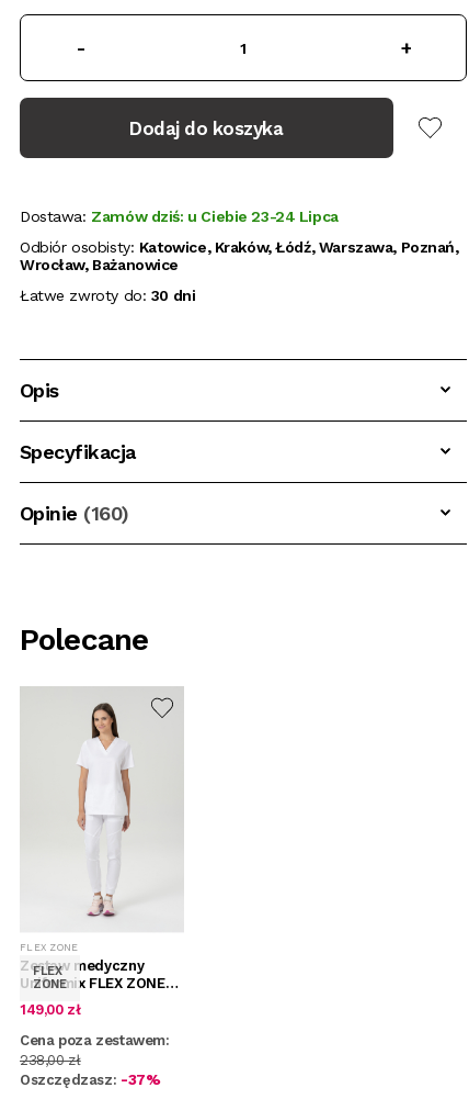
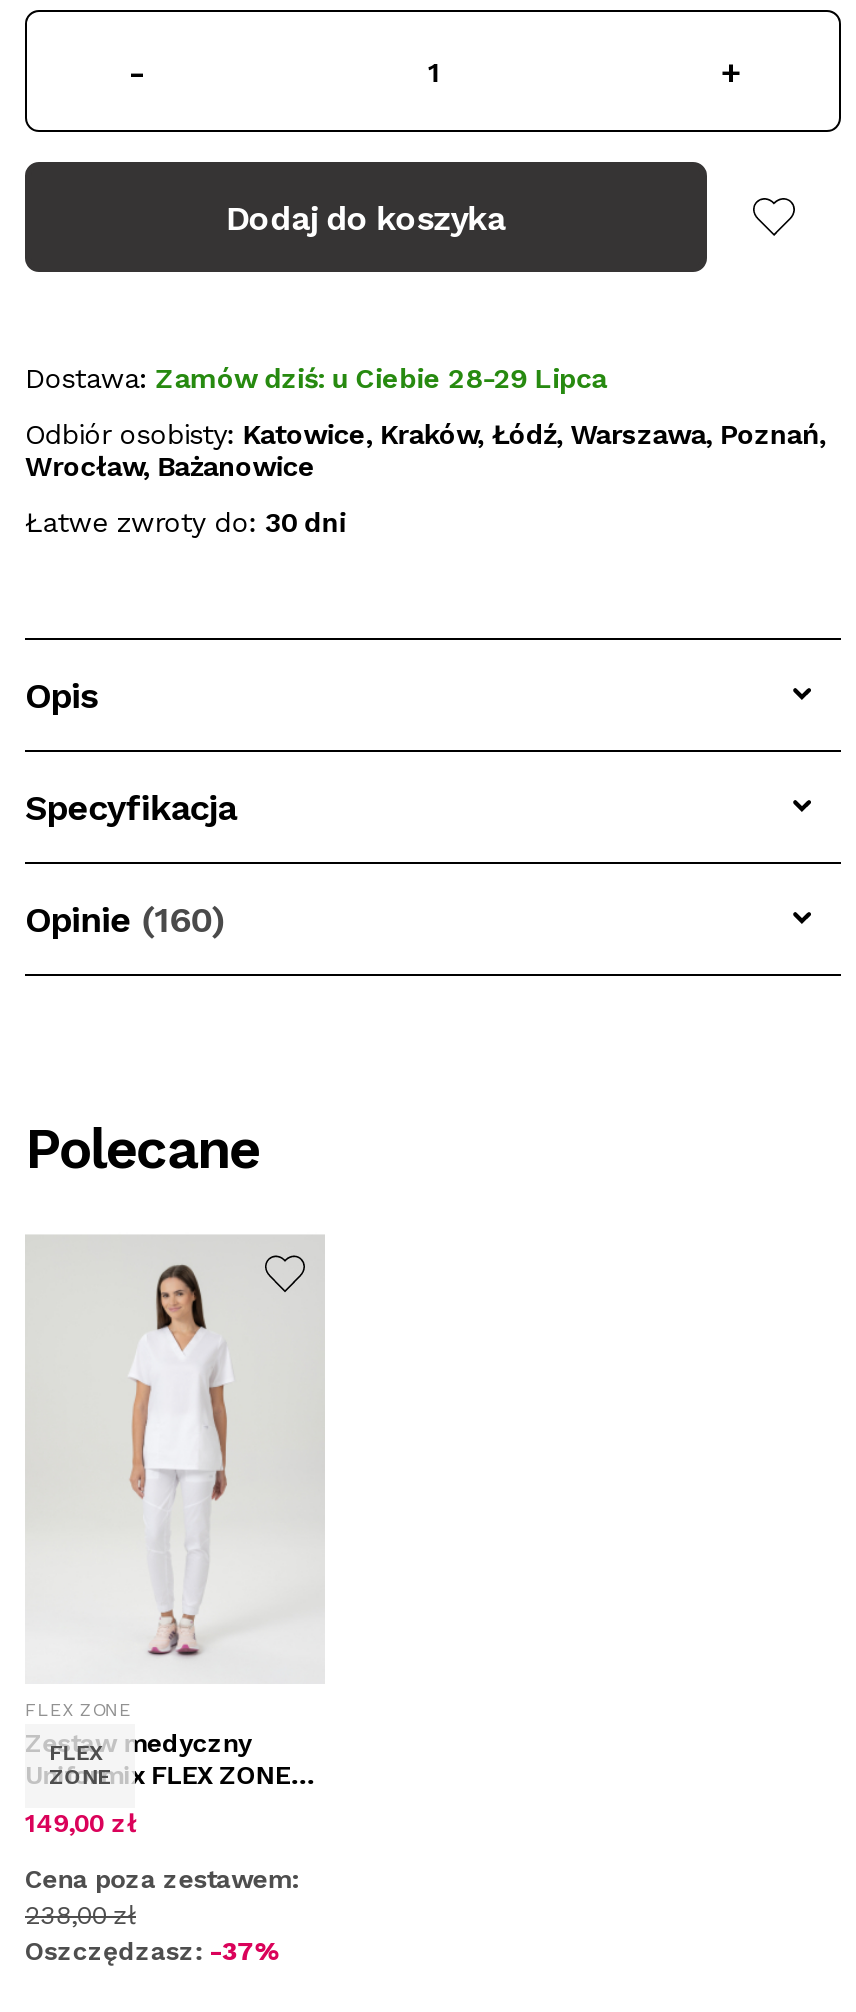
[20,208,338,225] Dostawa: Zamów dziś: u Ciebie 23-24 Lipca -> [25,362,607,394] Dostawa: Zamów dziś: u Ciebie 28-29 Lipca

